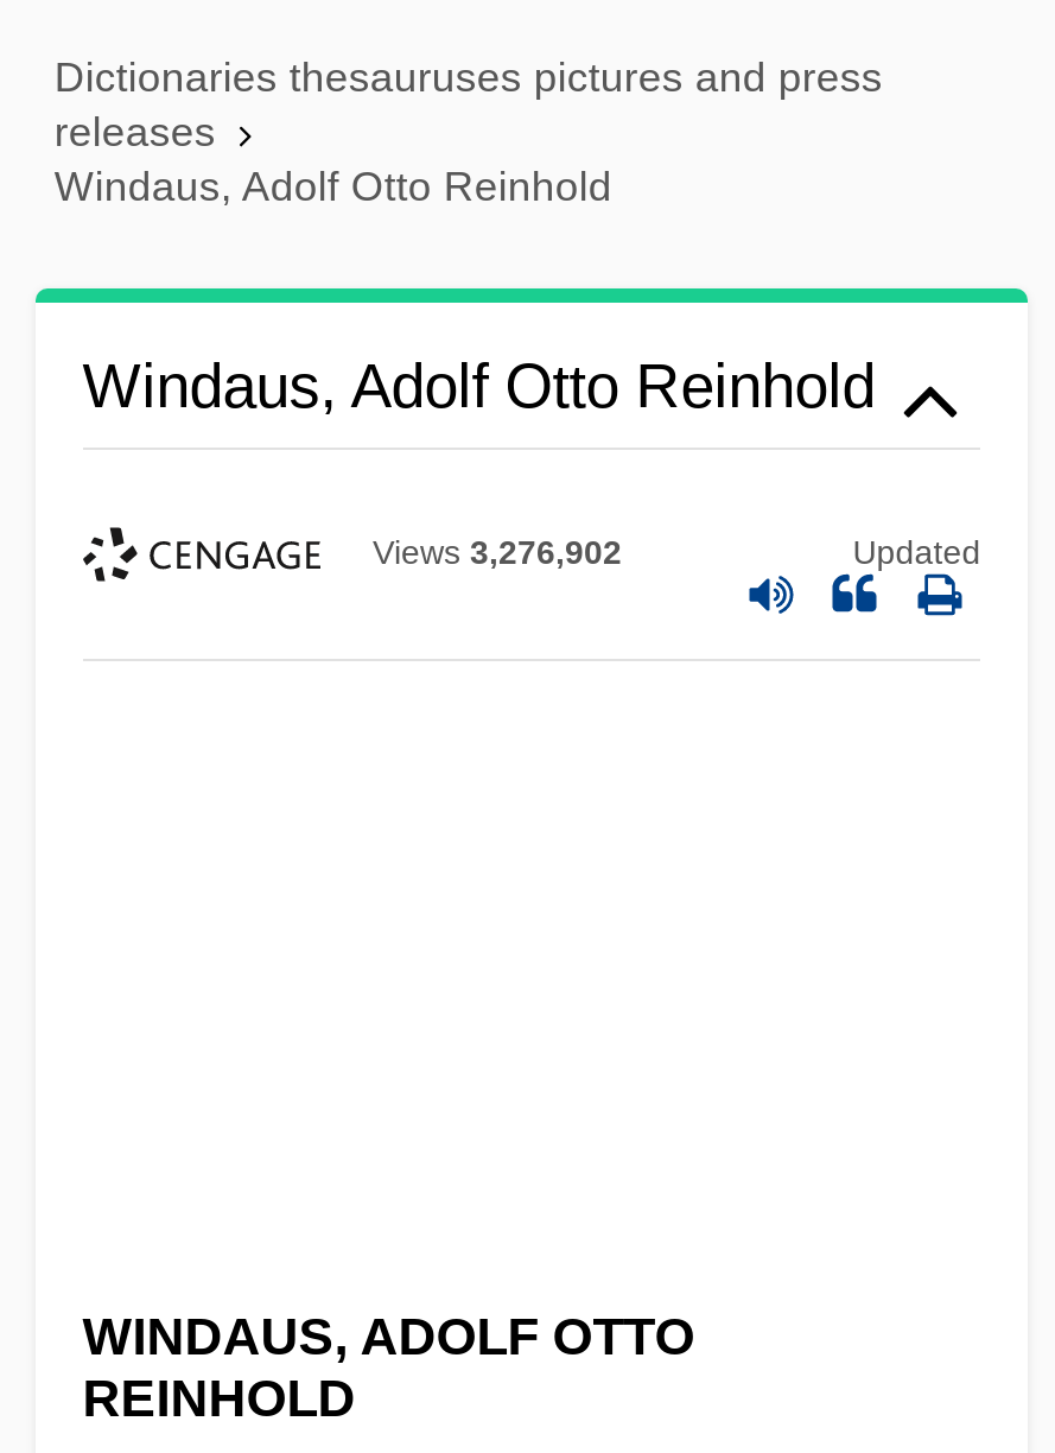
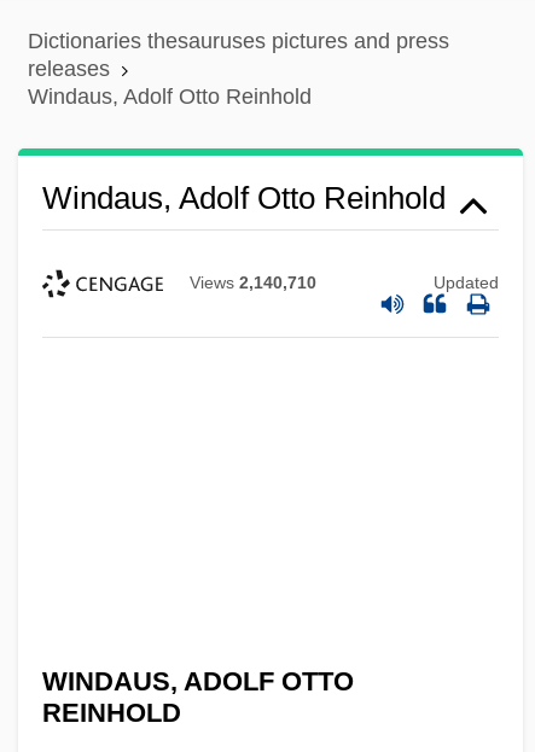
[373,534,622,572] Views 3,276,902 -> [190,273,316,293] Views 2,140,710

